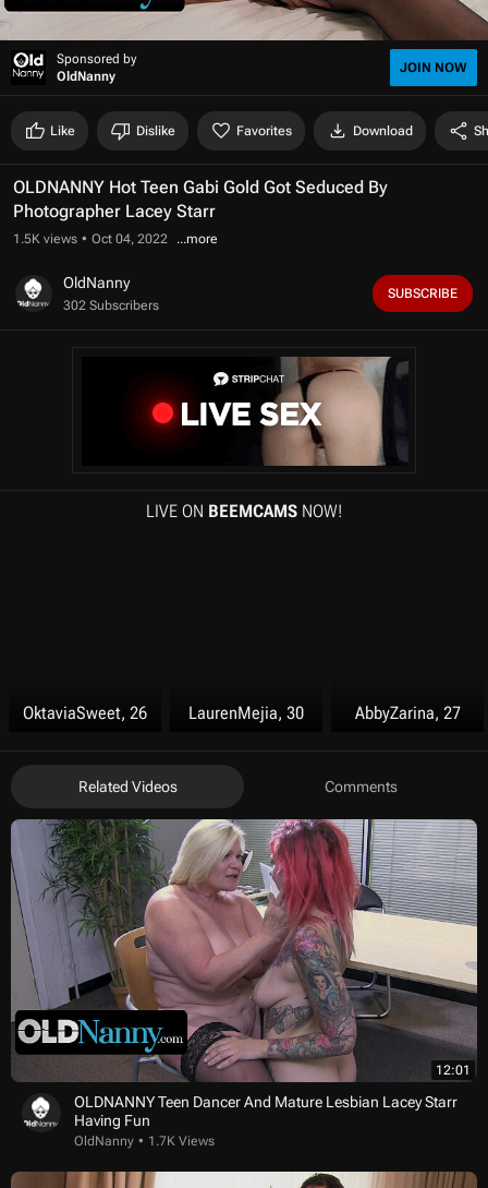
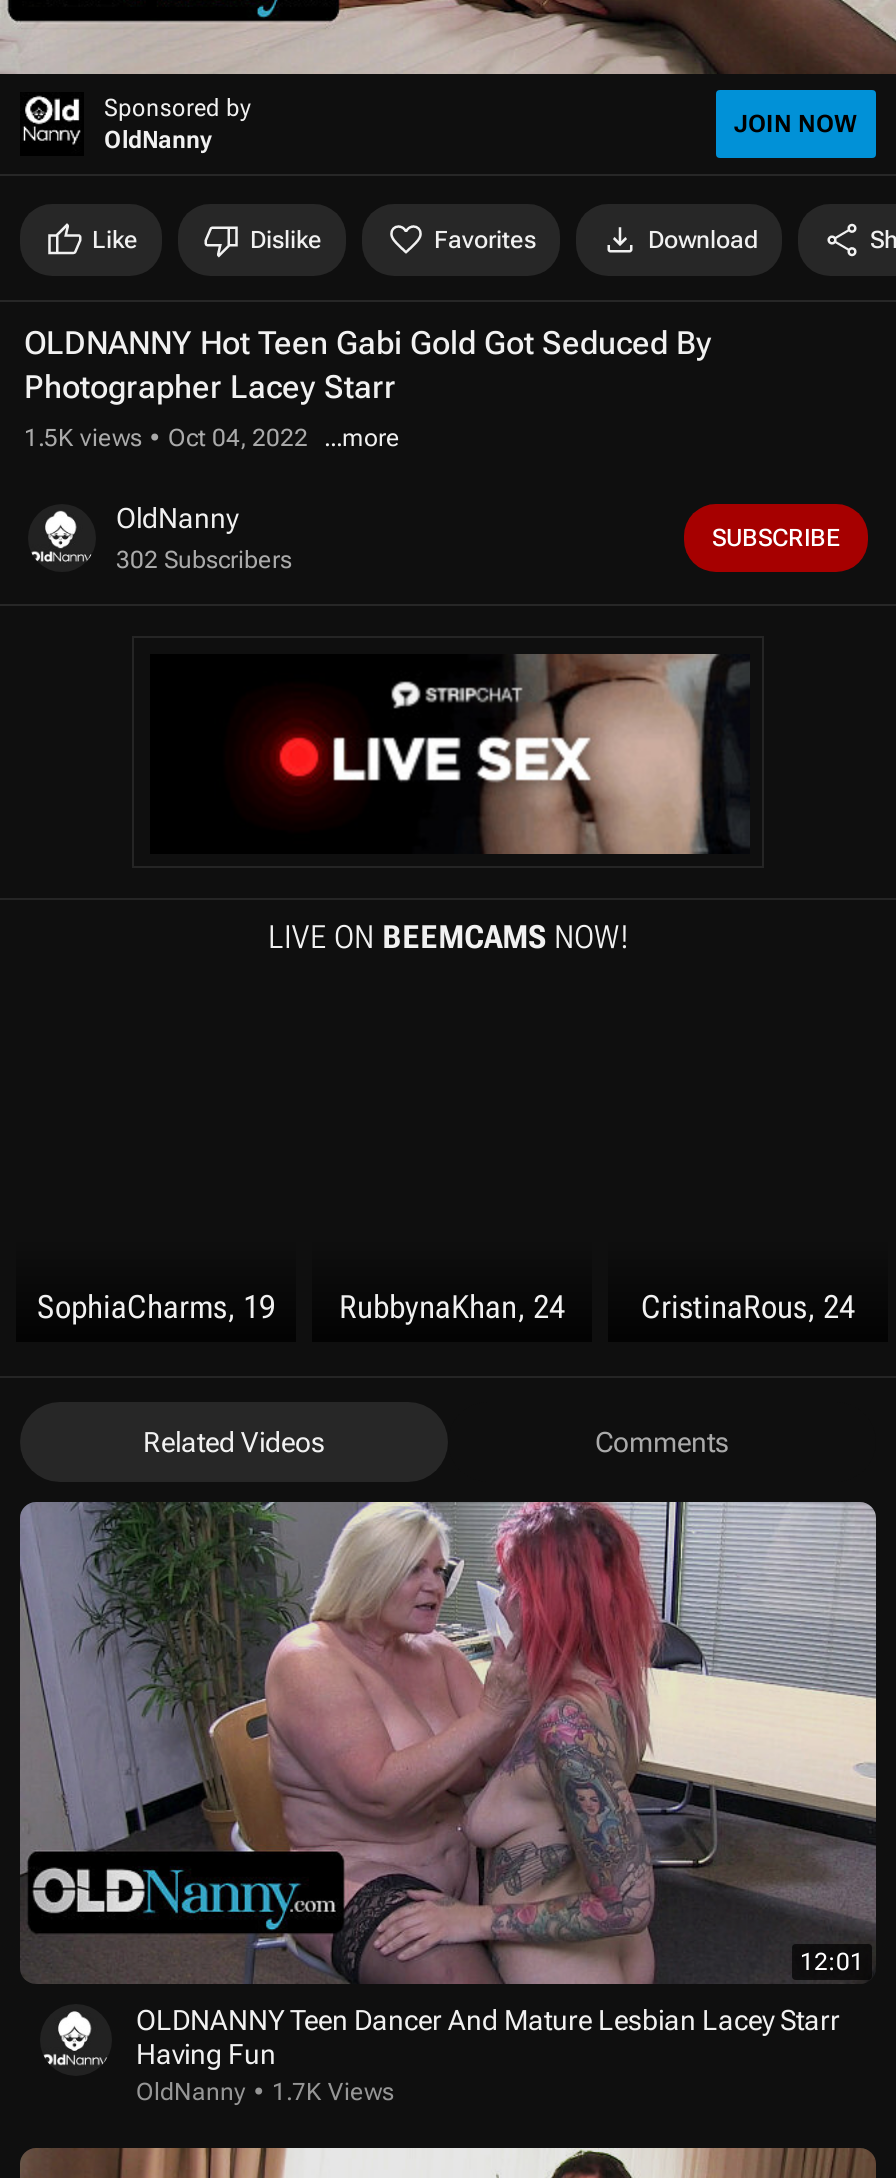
[23,703,460,723] OktaviaSweet, 26 | LaurenMejia, 30 | AbbyZarina, 27 -> [37,1288,855,1326] SophiaCharms, 19 | RubbynaKhan, 24 | CristinaRous, 24

